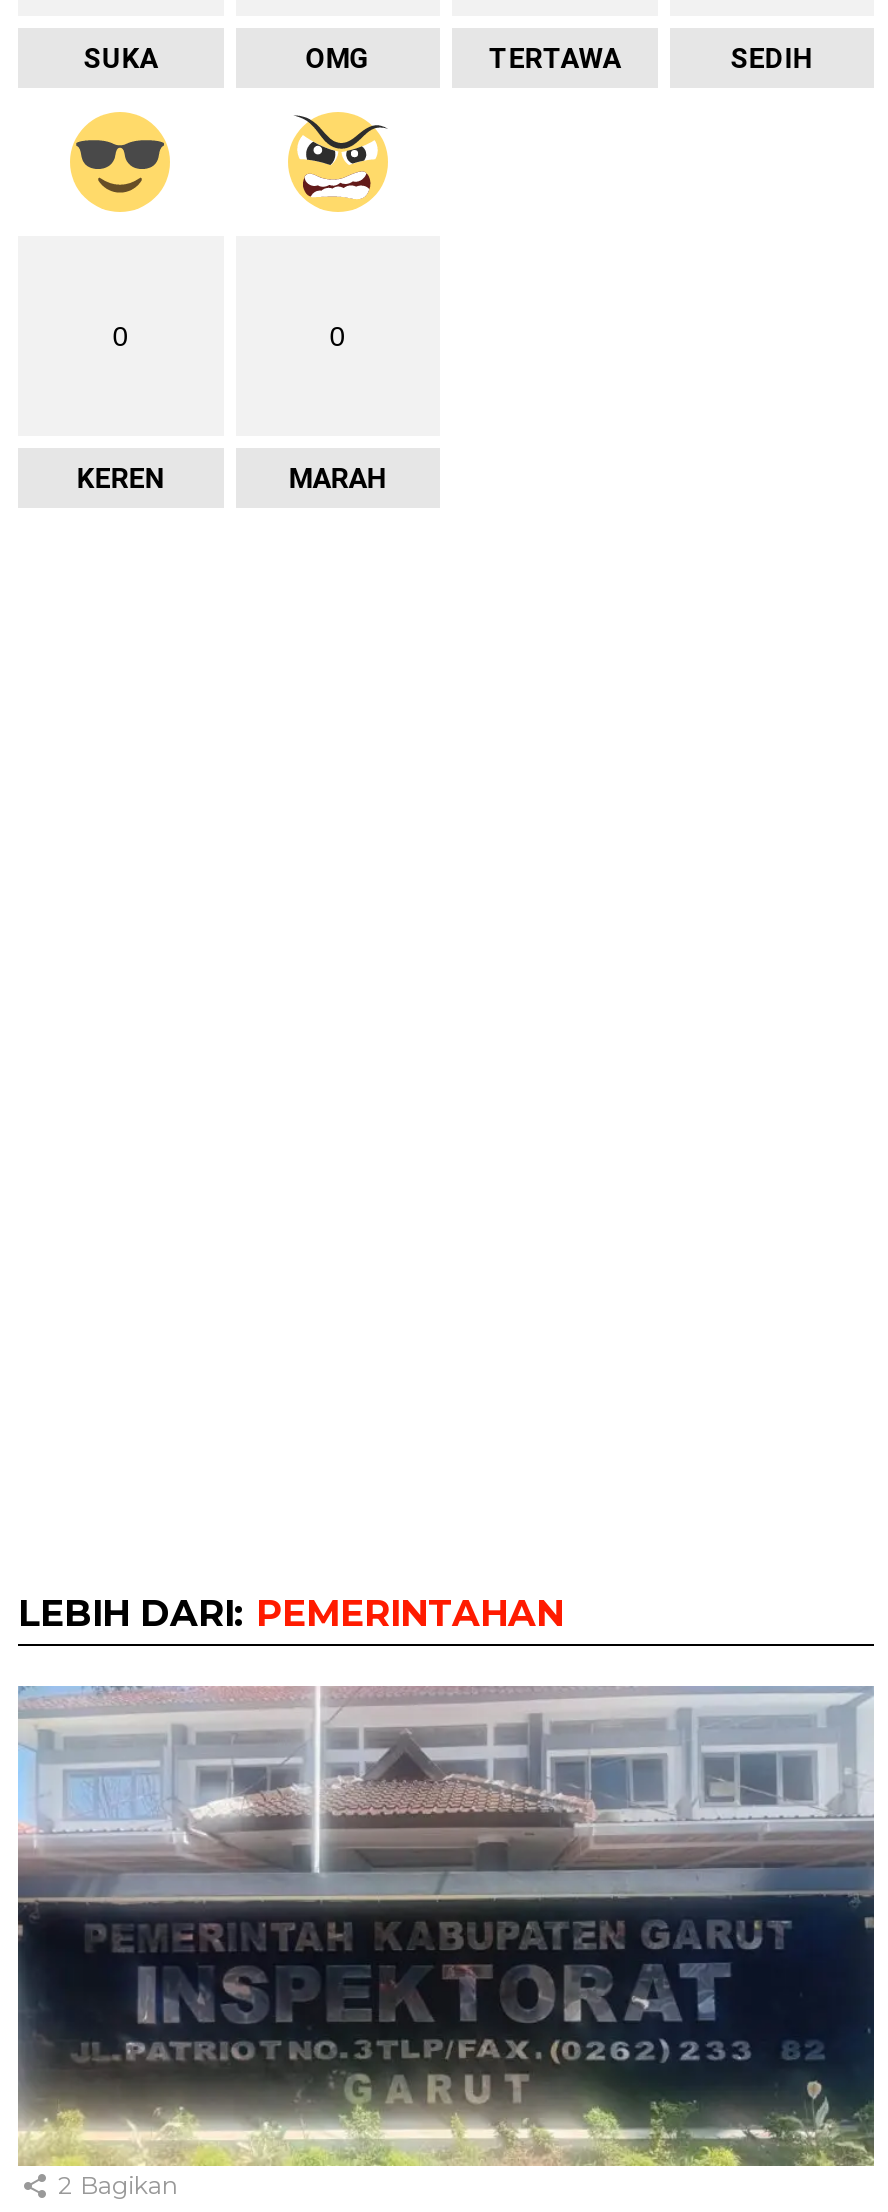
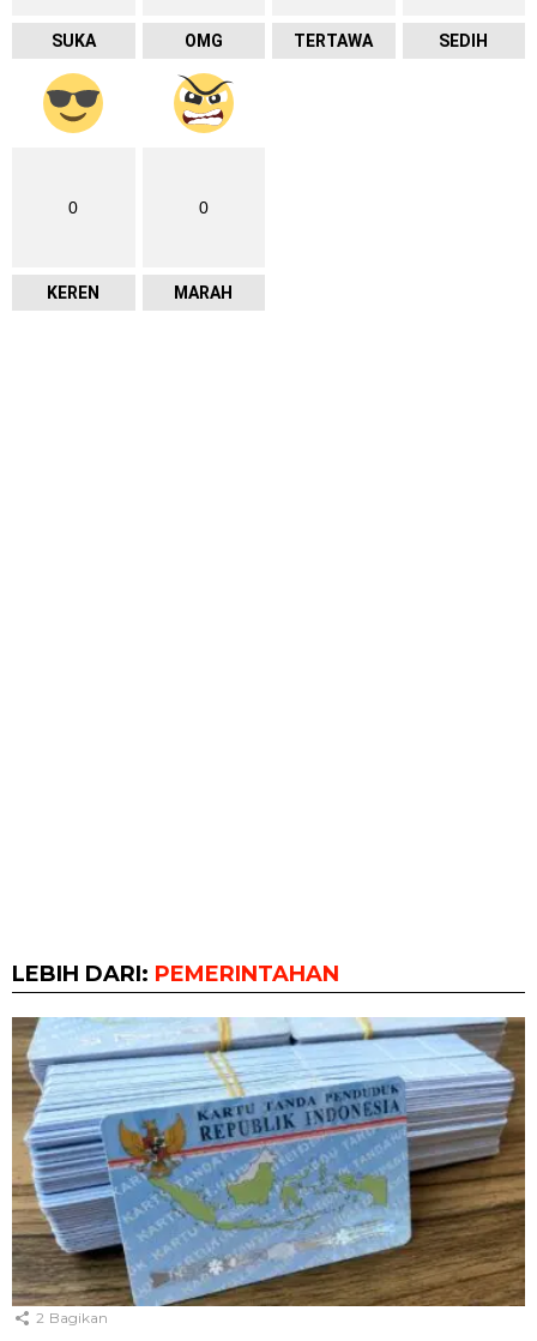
[16,1684,876,2168] [image] -> [11,1016,526,1307] [image]

